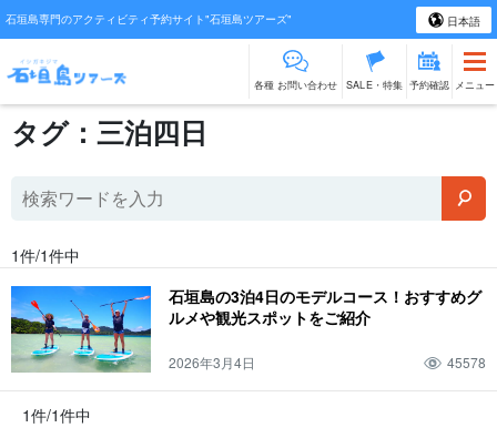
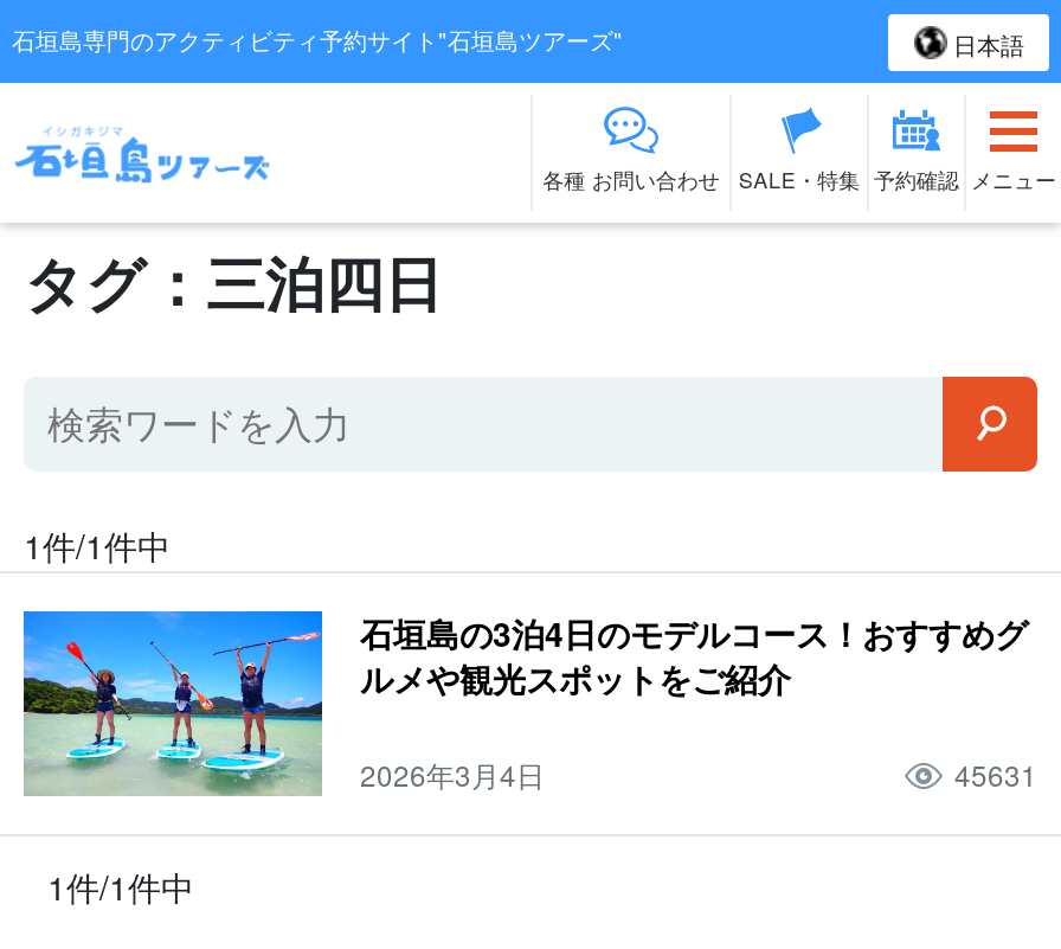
[447,353,486,371] 45578 -> [954,753,1037,794] 45631

